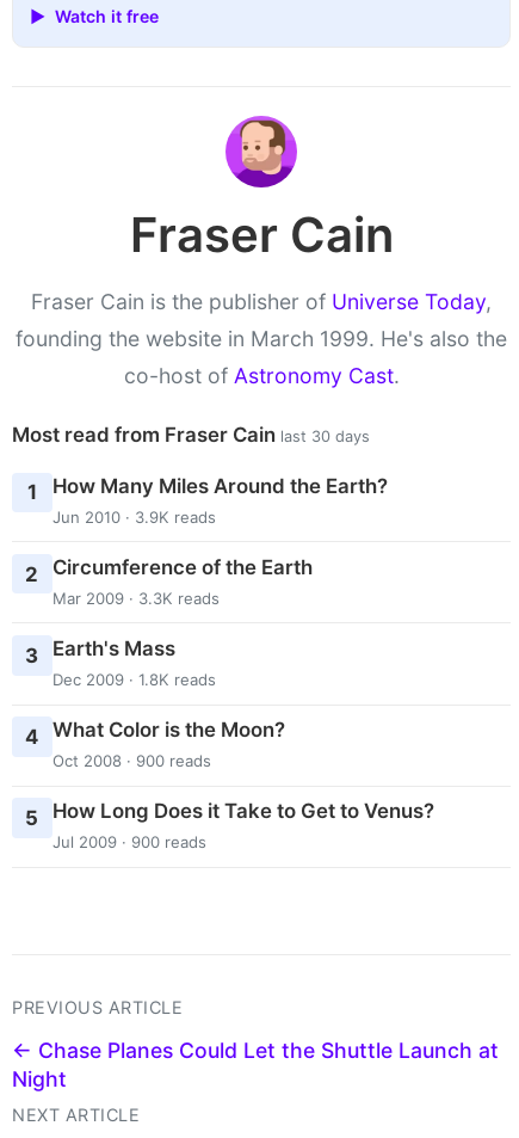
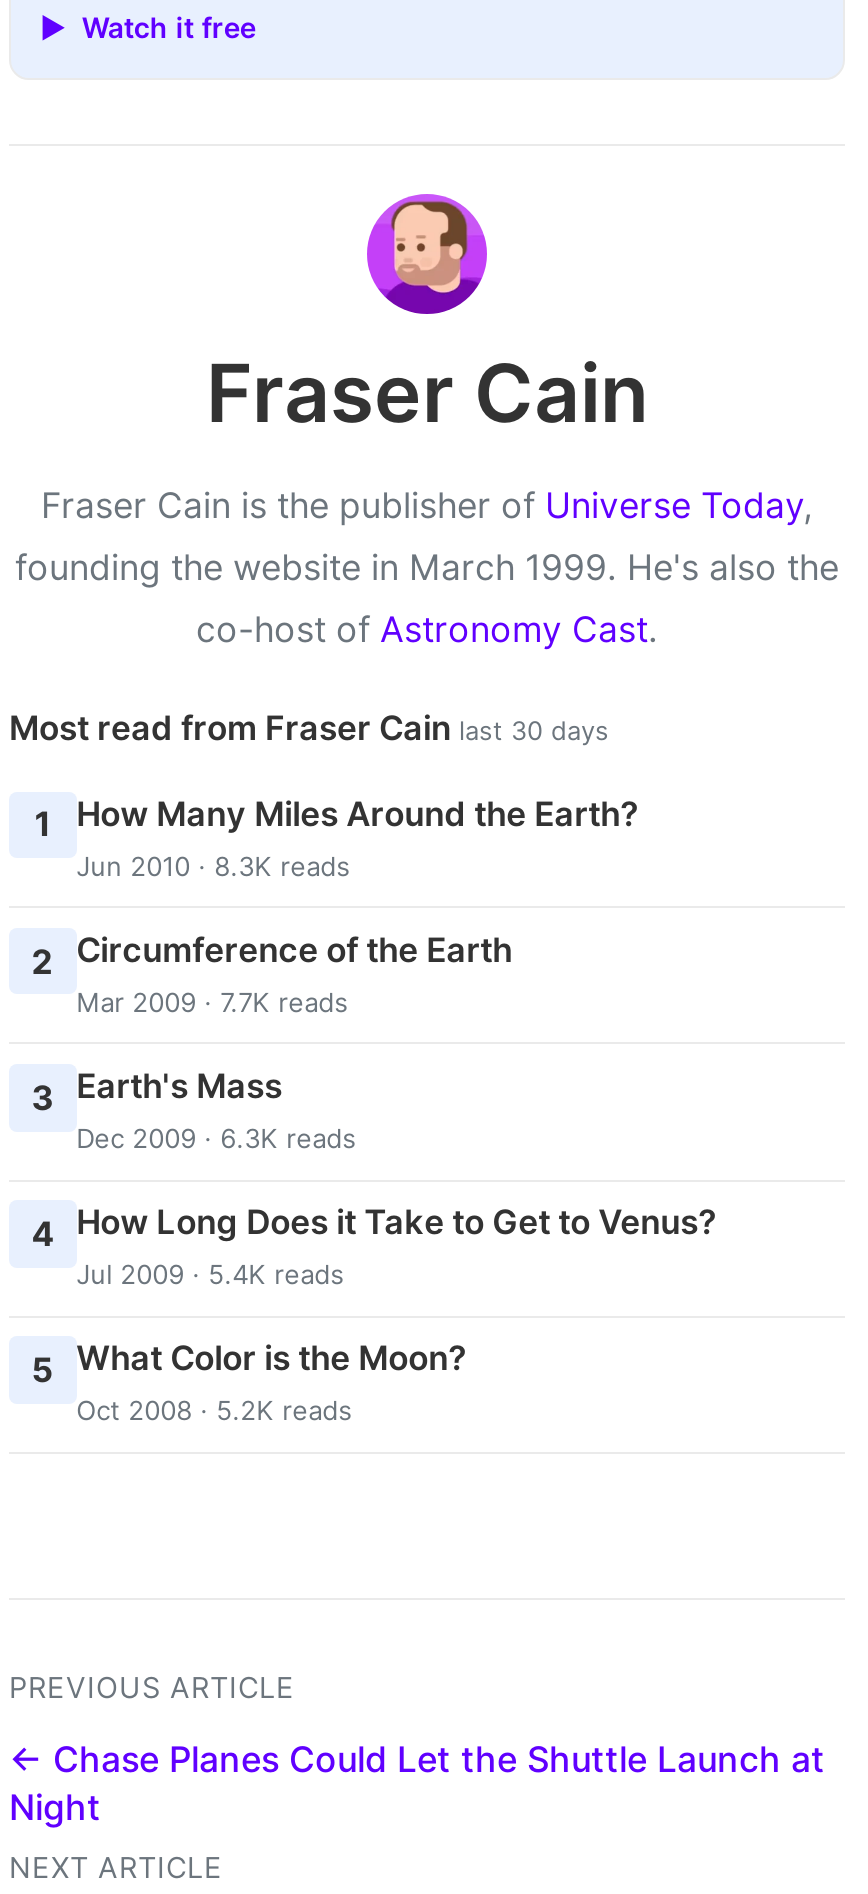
[52,507,215,526] Jun 2010 · 3.9K reads -> [76,849,350,881] Jun 2010 · 8.3K reads
[52,588,219,607] Mar 2009 · 3.3K reads -> [76,985,348,1017] Mar 2009 · 7.7K reads
[52,670,215,689] Dec 2009 · 1.8K reads -> [76,1122,356,1154] Dec 2009 · 6.3K reads
[25,718,285,770] 4 What Color is the Moon? | Oct 2008 · 900 reads -> [32,1202,716,1290] 4 How Long Does it Take to Get to Venus? | Jul 2009 · 5.4K reads
[25,799,434,852] 5 How Long Does it Take to Get to Venus? | Jul 2009 · 900 reads -> [32,1339,466,1427] 5 What Color is the Moon? | Oct 2008 · 5.2K reads

